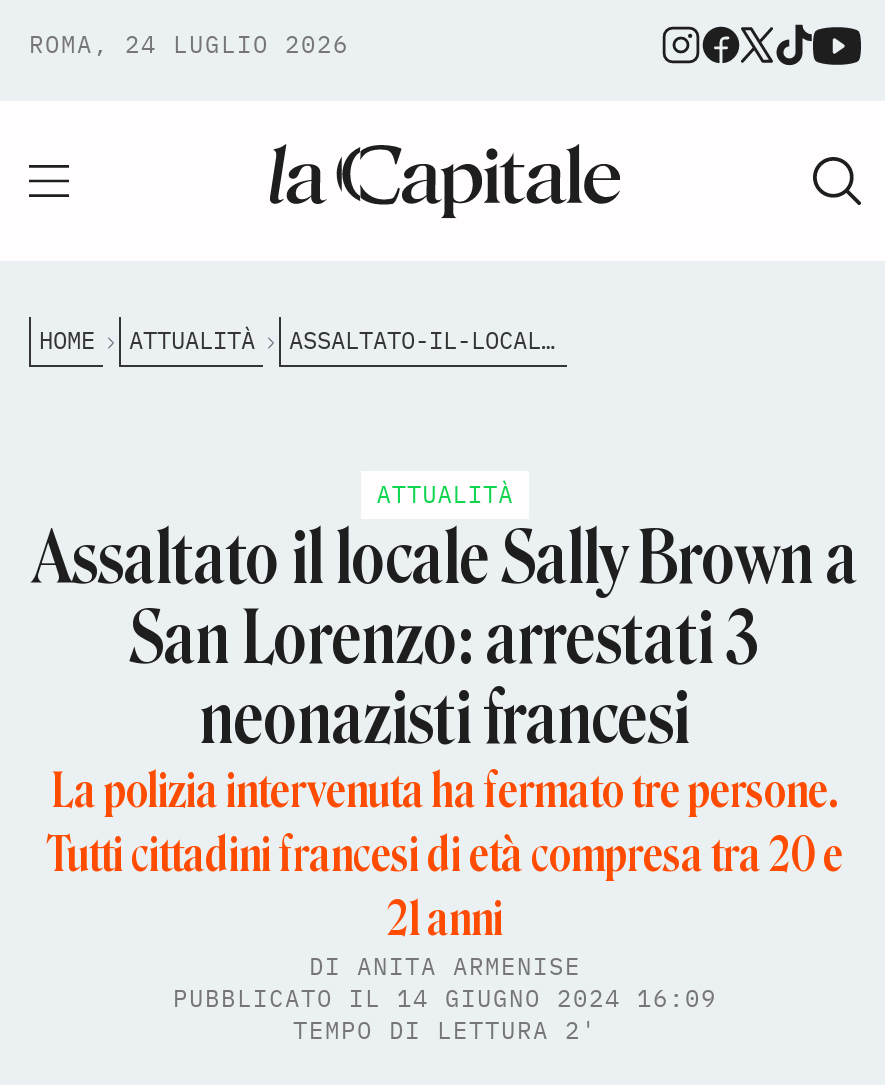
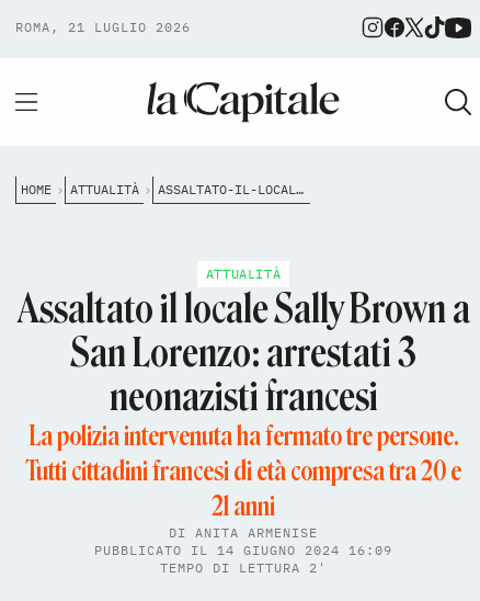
[29,29,349,59] ROMA, 24 LUGLIO 2026 -> [15,19,191,35] ROMA, 21 LUGLIO 2026

